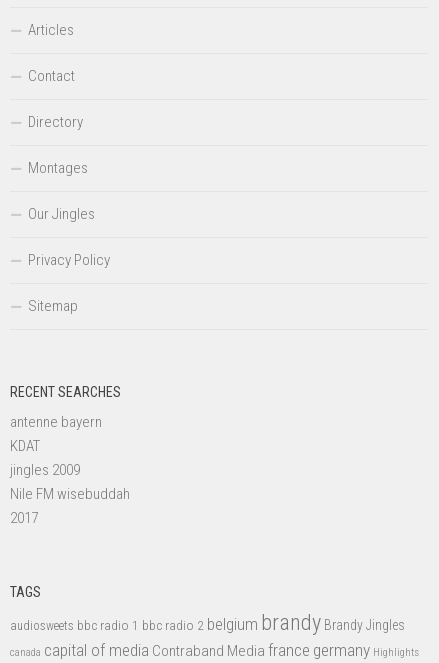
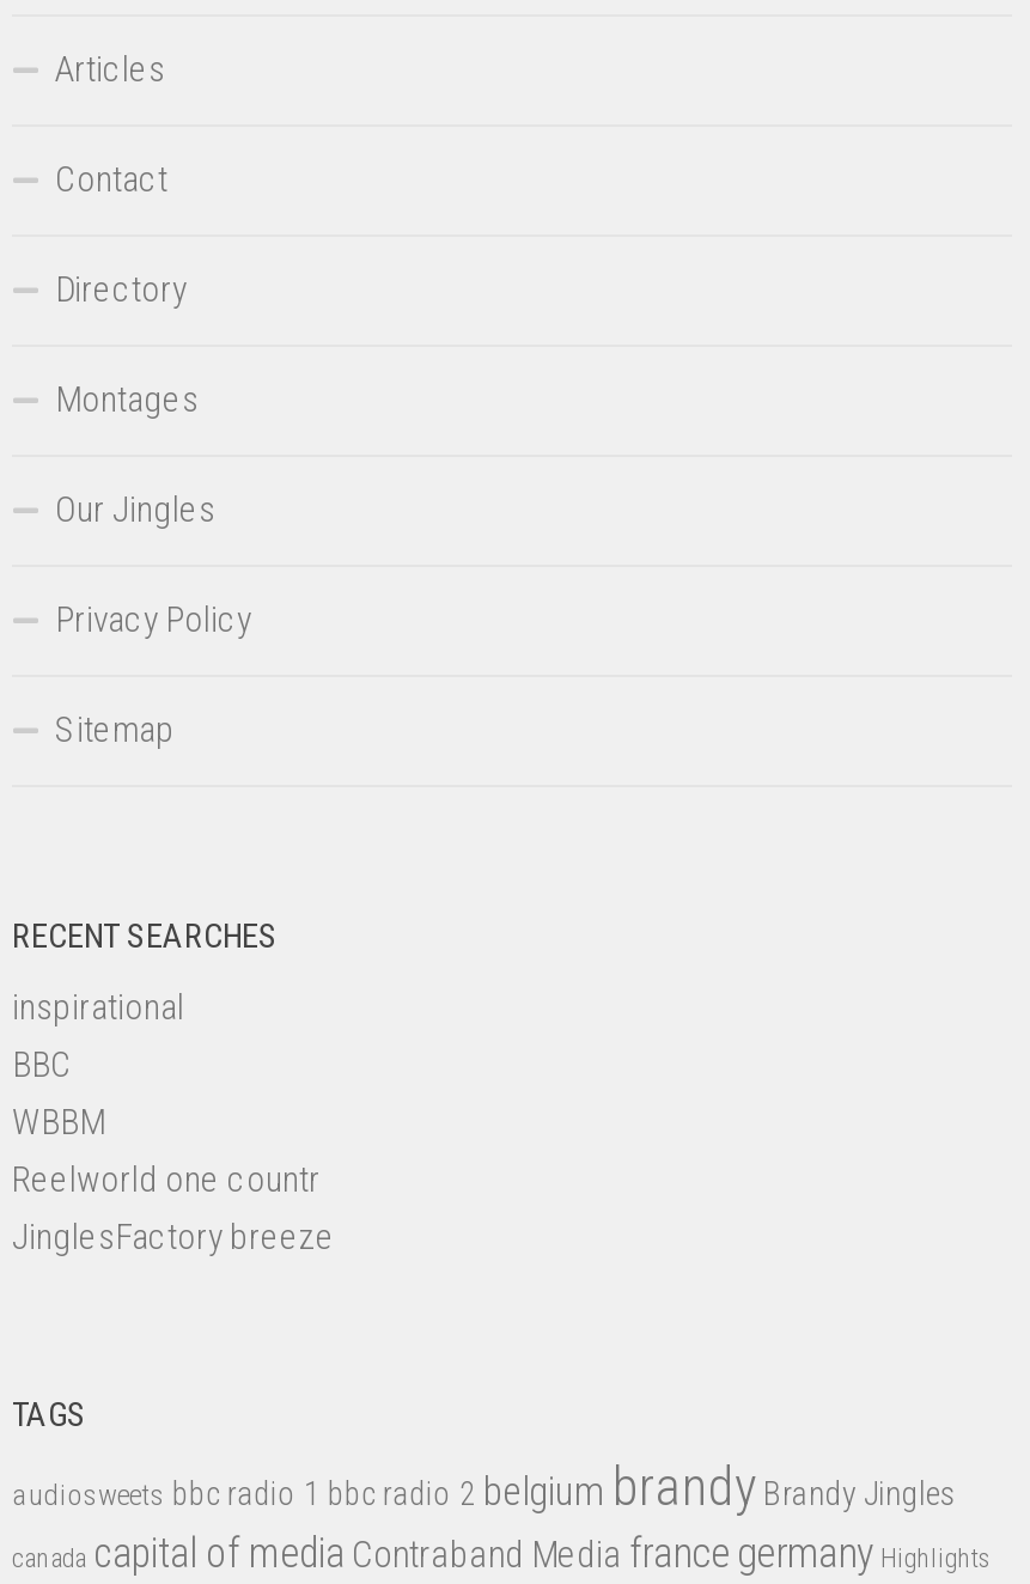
[10,413,130,527] antenne bayern | KDAT | jingles 2009 | Nile FM wisebuddah | 2017 -> [12,986,335,1259] inspirational | BBC | WBBM | Reelworld one countr | JinglesFactory breeze

